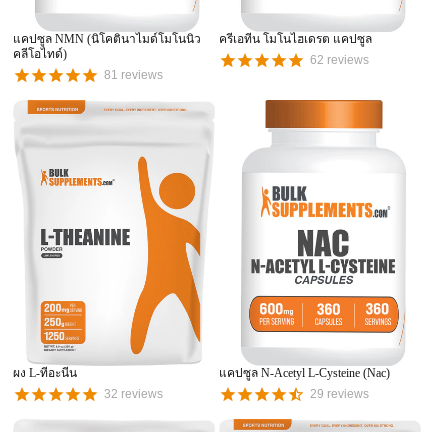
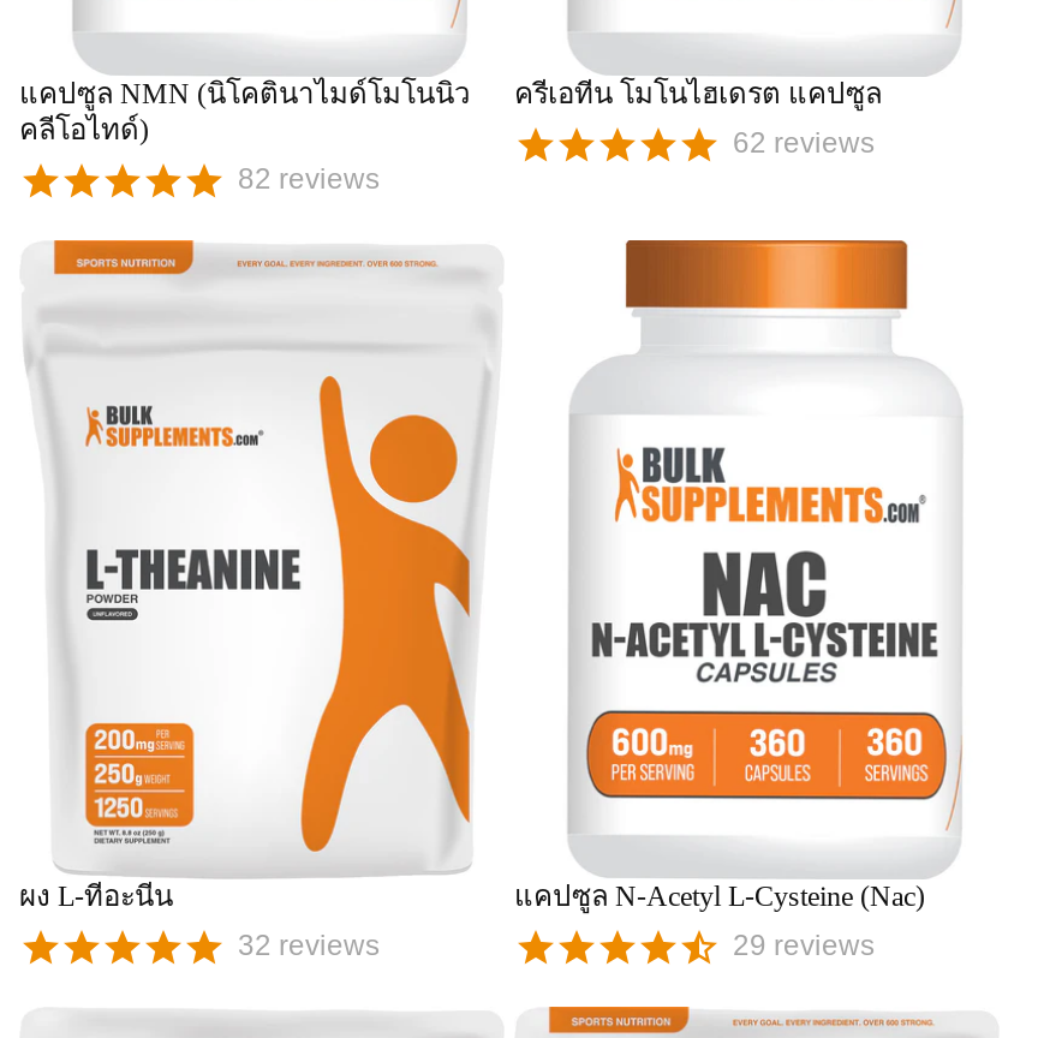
[104,68,163,82] 81 reviews -> [238,163,380,197] 82 reviews

